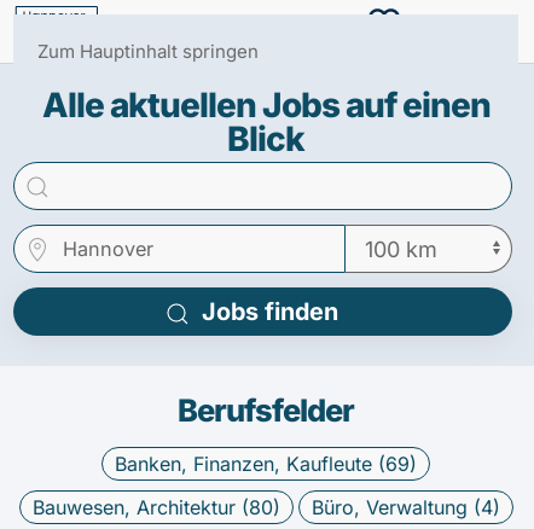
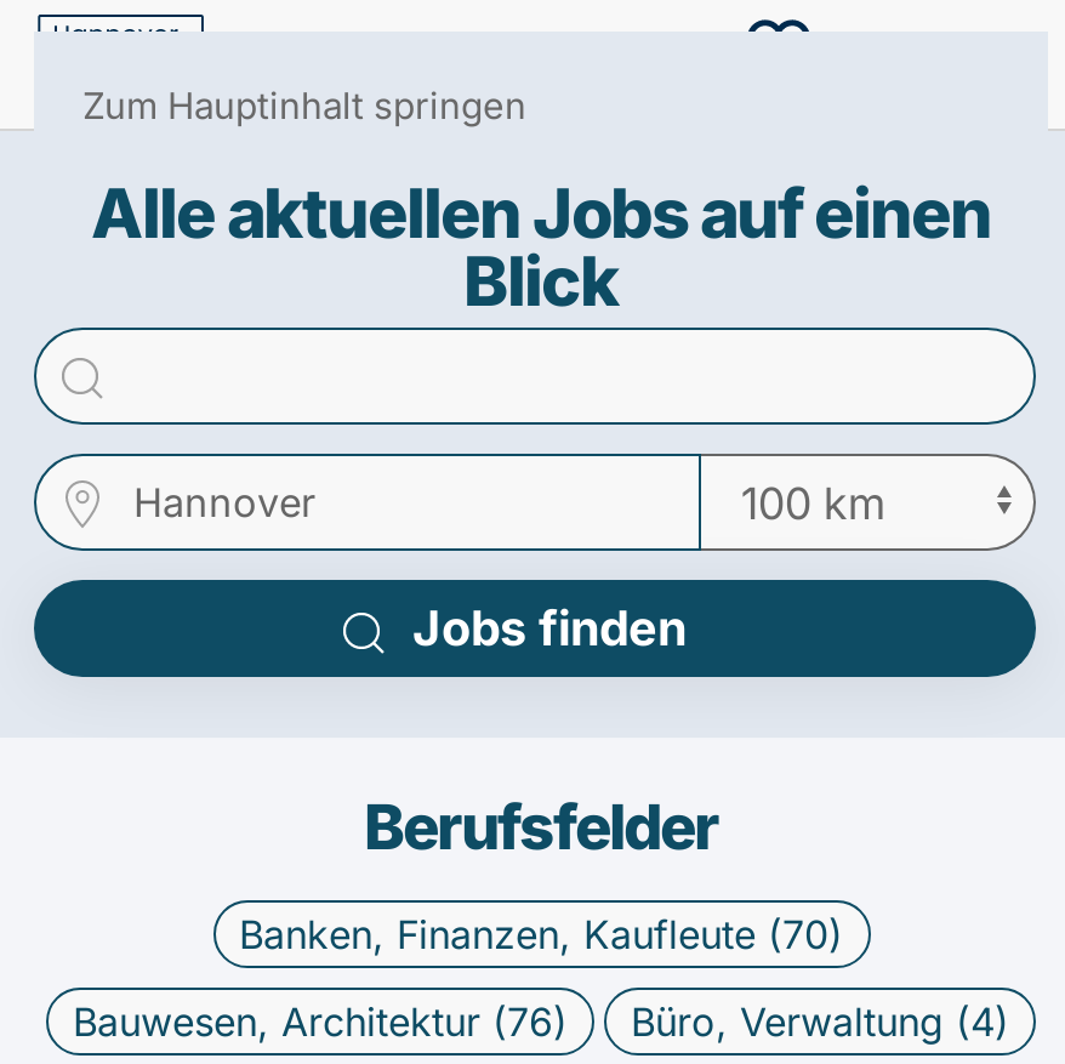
[115,452,417,476] Banken, Finanzen, Kaufleute (69) -> [239,910,843,958] Banken, Finanzen, Kaufleute (70)
[32,495,280,519] Bauwesen, Architektur (80) -> [73,997,568,1046] Bauwesen, Architektur (76)

